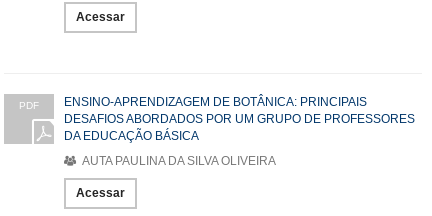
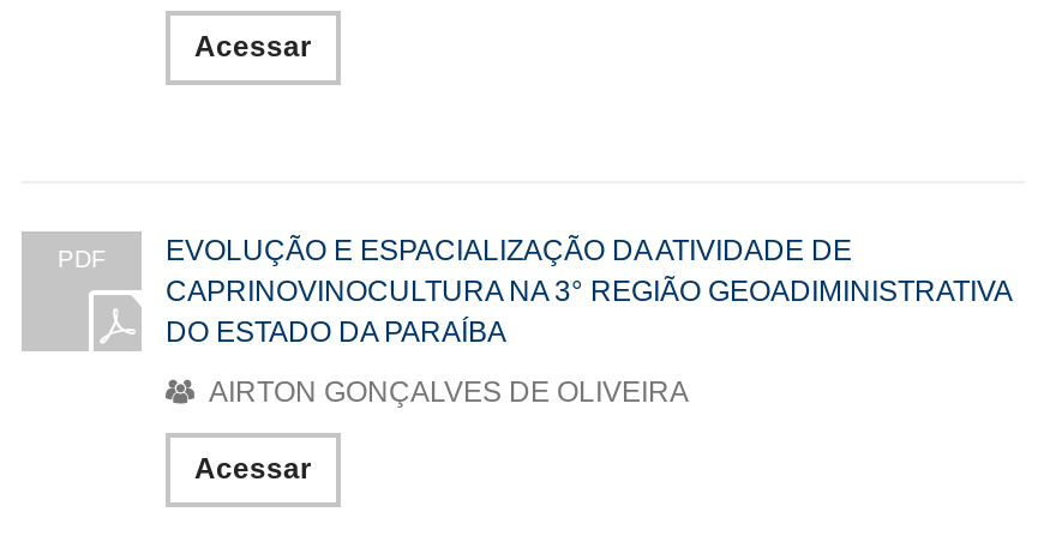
[64,95,415,143] ENSINO-APRENDIZAGEM DE BOTÂNICA: PRINCIPAIS | DESAFIOS ABORDADOS POR UM GRUPO DE PROFESSORES | DA EDUCAÇÃO BÁSICA -> [166,233,1010,348] EVOLUÇÃO E ESPACIALIZAÇÃO DA ATIVIDADE DE | CAPRINOVINOCULTURA NA 3° REGIÃO GEOADIMINISTRATIVA | DO ESTADO DA PARAÍBA
[79,154,276,168] AUTA PAULINA DA SILVA OLIVEIRA -> [202,375,689,408] AIRTON GONÇALVES DE OLIVEIRA

